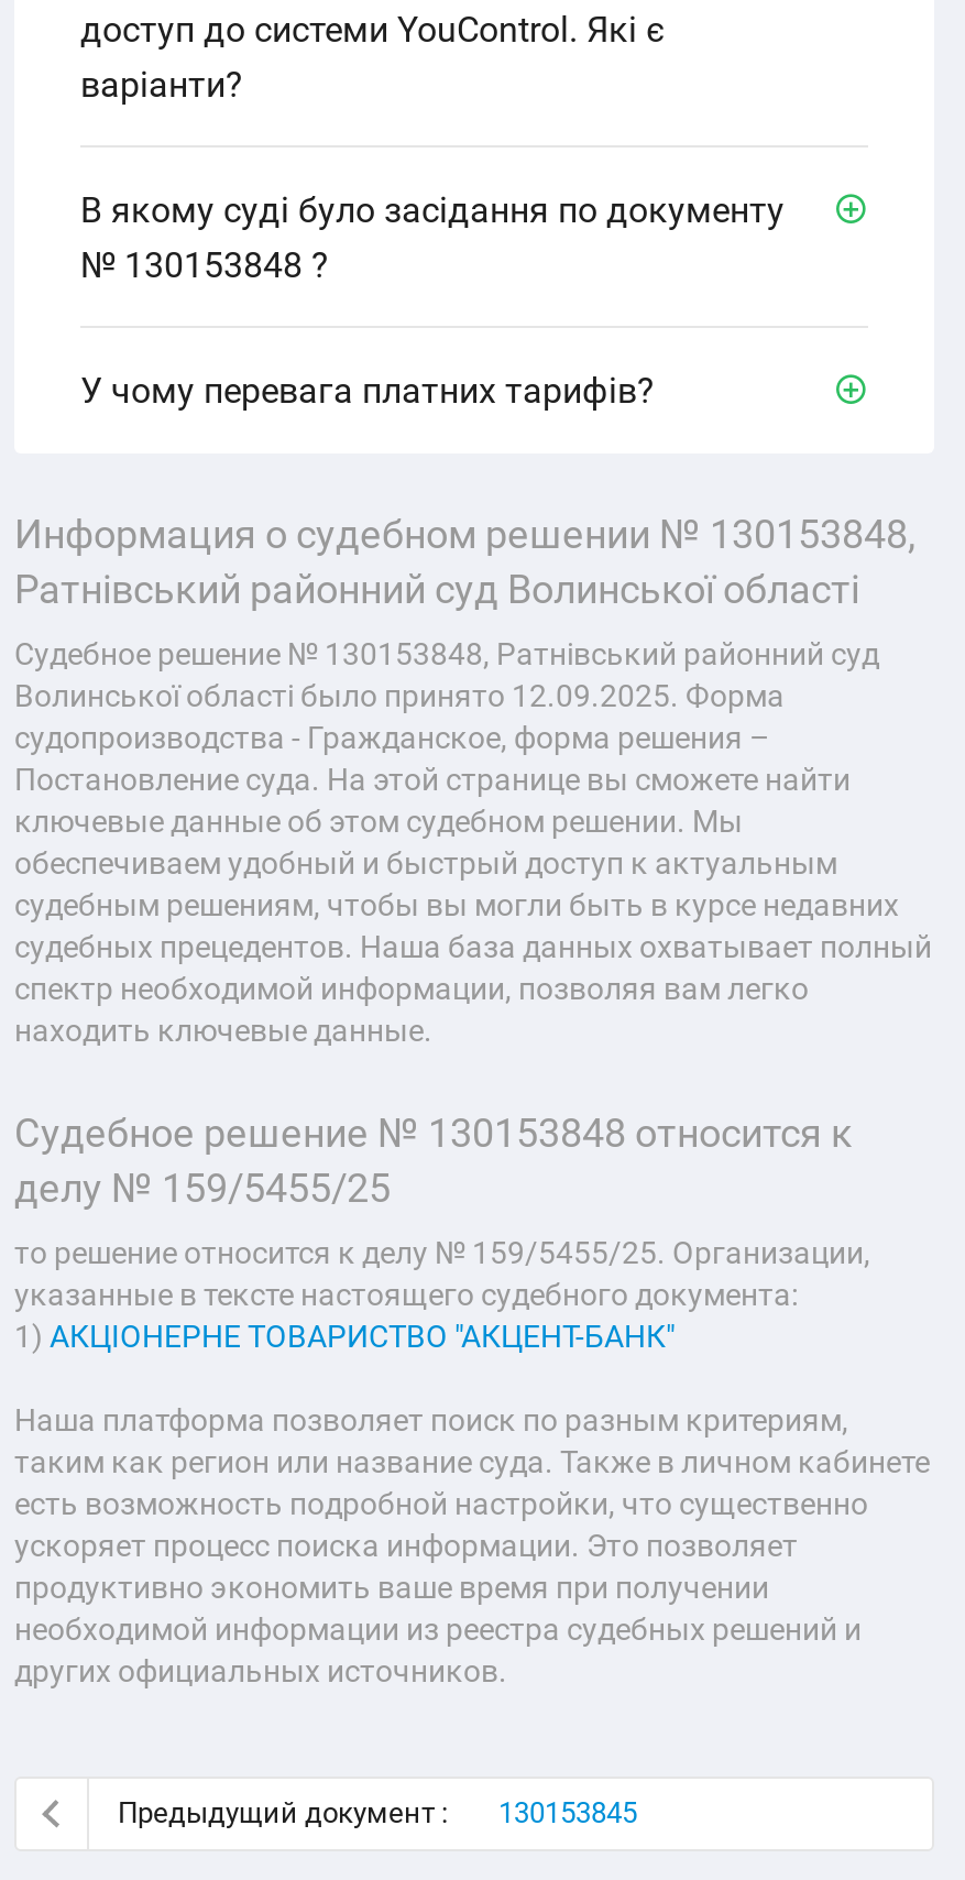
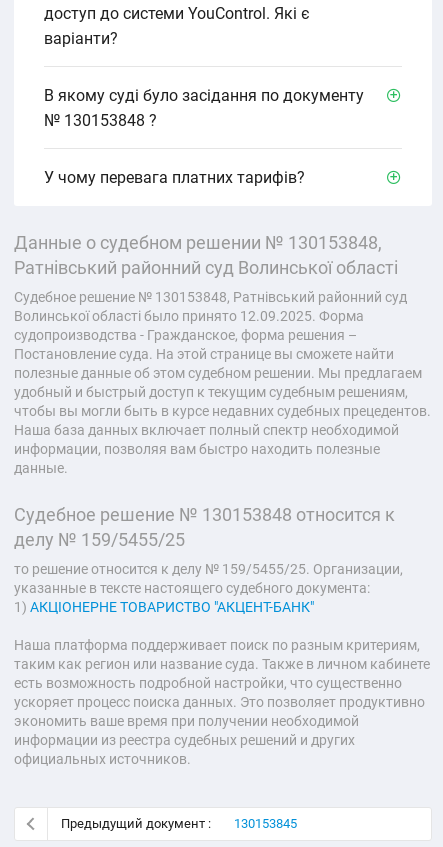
[14,510,917,556] Информация о судебном решении № 130153848, -> [14,231,382,252] Данные о судебном решении № 130153848,
[14,802,932,1047] ключевые данные об этом судебном решении. Мы | обеспечиваем удобный и быстрый доступ к актуальным | судебным решениям, чтобы вы могли быть в курсе недавних | судебных прецедентов. Наша база данных охватывает полный | спектр необходимой информации, позволяя вам легко | находить ключевые данные. -> [14,364,431,475] полезные данные об этом судебном решении. Мы предлагаем | удобный и быстрый доступ к текущим судебным решениям, | чтобы вы могли быть в курсе недавних судебных прецедентов. | Наша база данных включает полный спектр необходимой | информации, позволяя вам быстро находить полезные | данные.
[14,1401,848,1436] Наша платформа позволяет поиск по разным критериям, -> [14,636,420,652] Наша платформа поддерживает поиск по разным критериям,
[14,1527,862,1687] ускоряет процесс поиска информации. Это позволяет | продуктивно экономить ваше время при получении | необходимой информации из реестра судебных решений и | других официальных источников. -> [14,693,425,766] ускоряет процесс поиска данных. Это позволяет продуктивно | экономить ваше время при получении необходимой | информации из реестра судебных решений и других | официальных источников.

